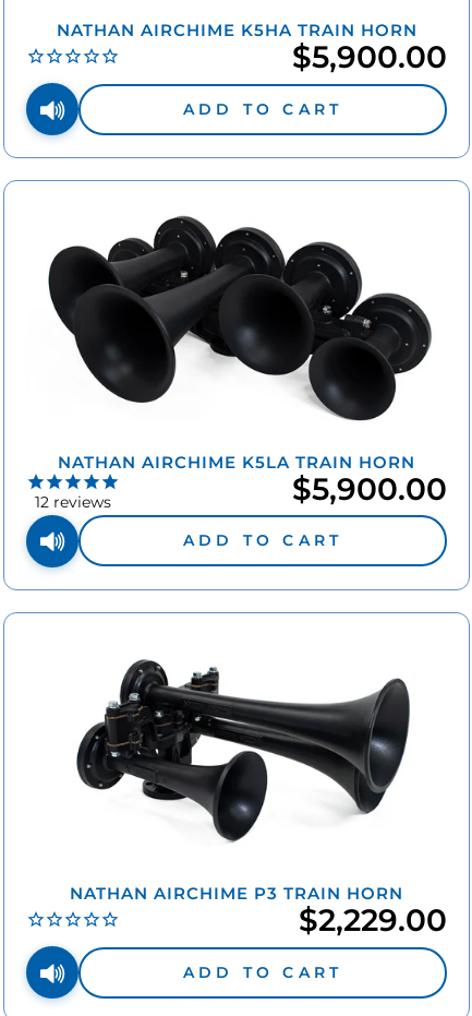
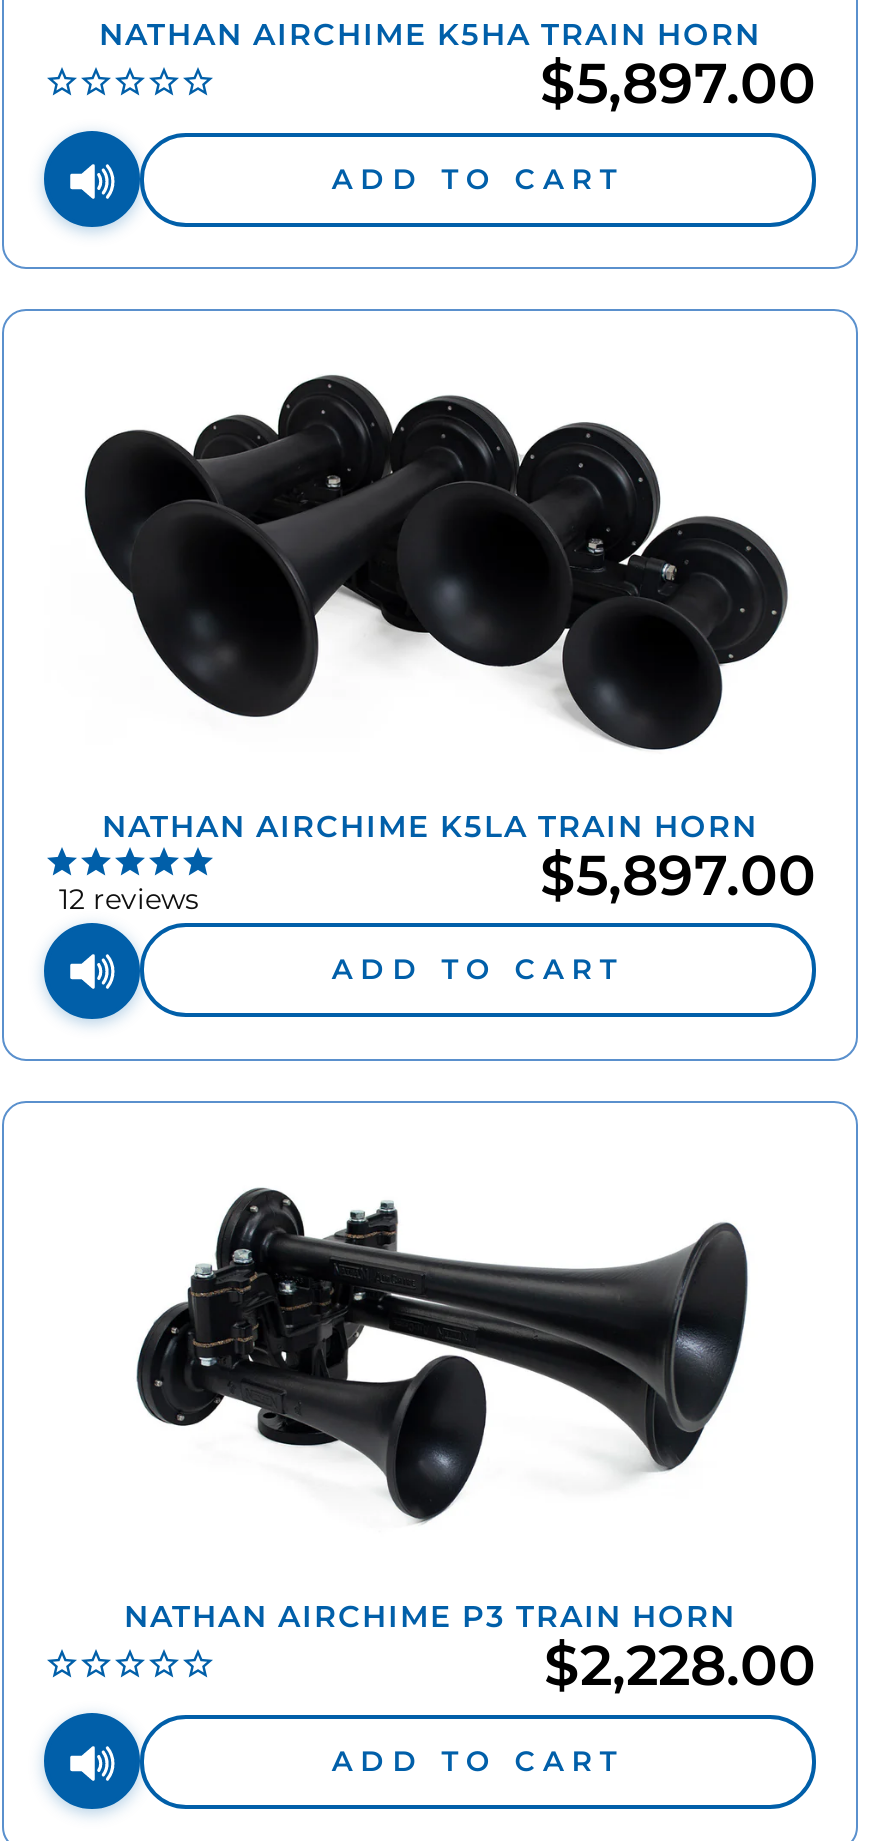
[292,38,447,76] $5,900.00 -> [540,49,816,117] $5,897.00
[292,470,447,507] $5,900.00 -> [540,841,816,909] $5,897.00
[299,902,447,939] $2,229.00 -> [544,1632,816,1700] $2,228.00

